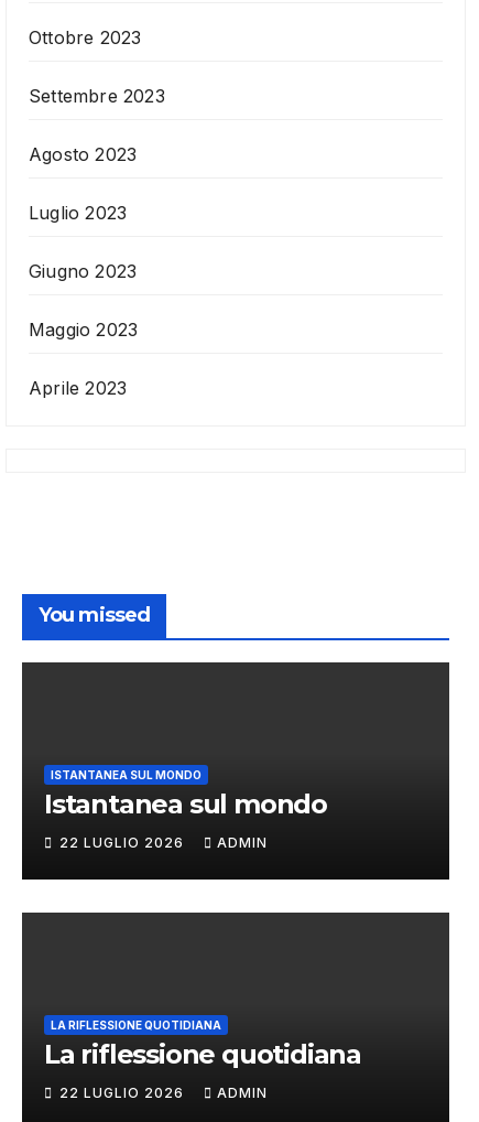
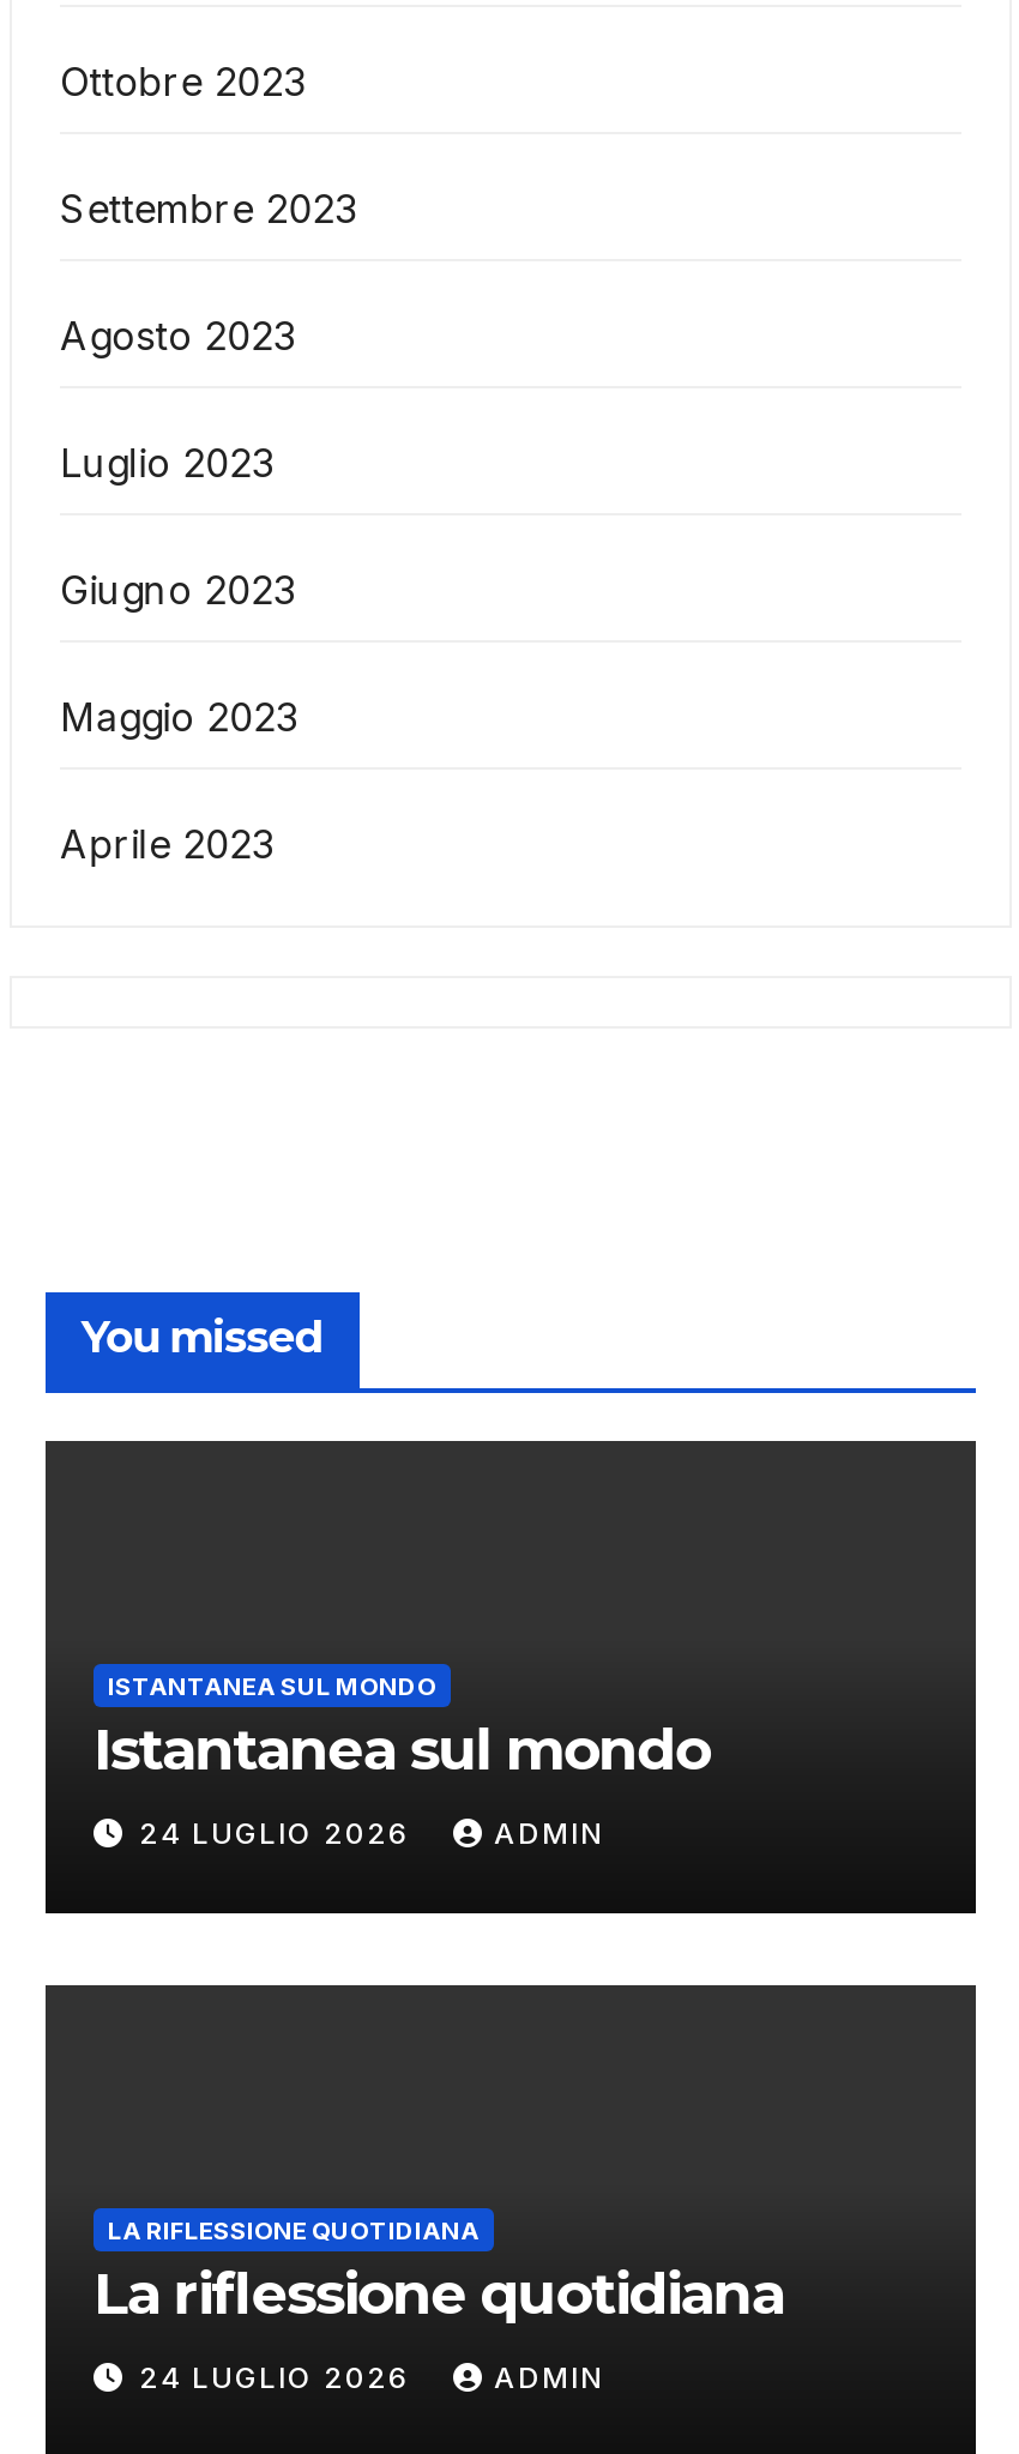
[59,834,188,851] 22 LUGLIO 2026 -> [139,1815,420,1851] 24 LUGLIO 2026
[59,1085,188,1101] 22 LUGLIO 2026 -> [139,2359,420,2395] 24 LUGLIO 2026

